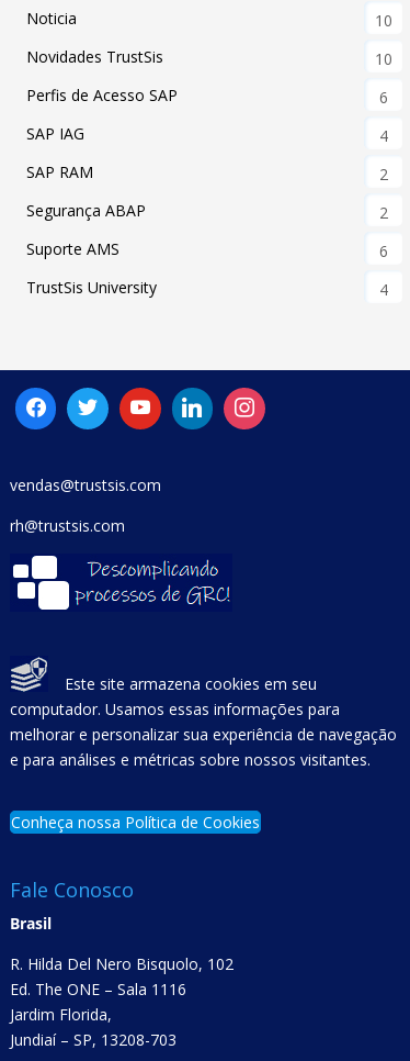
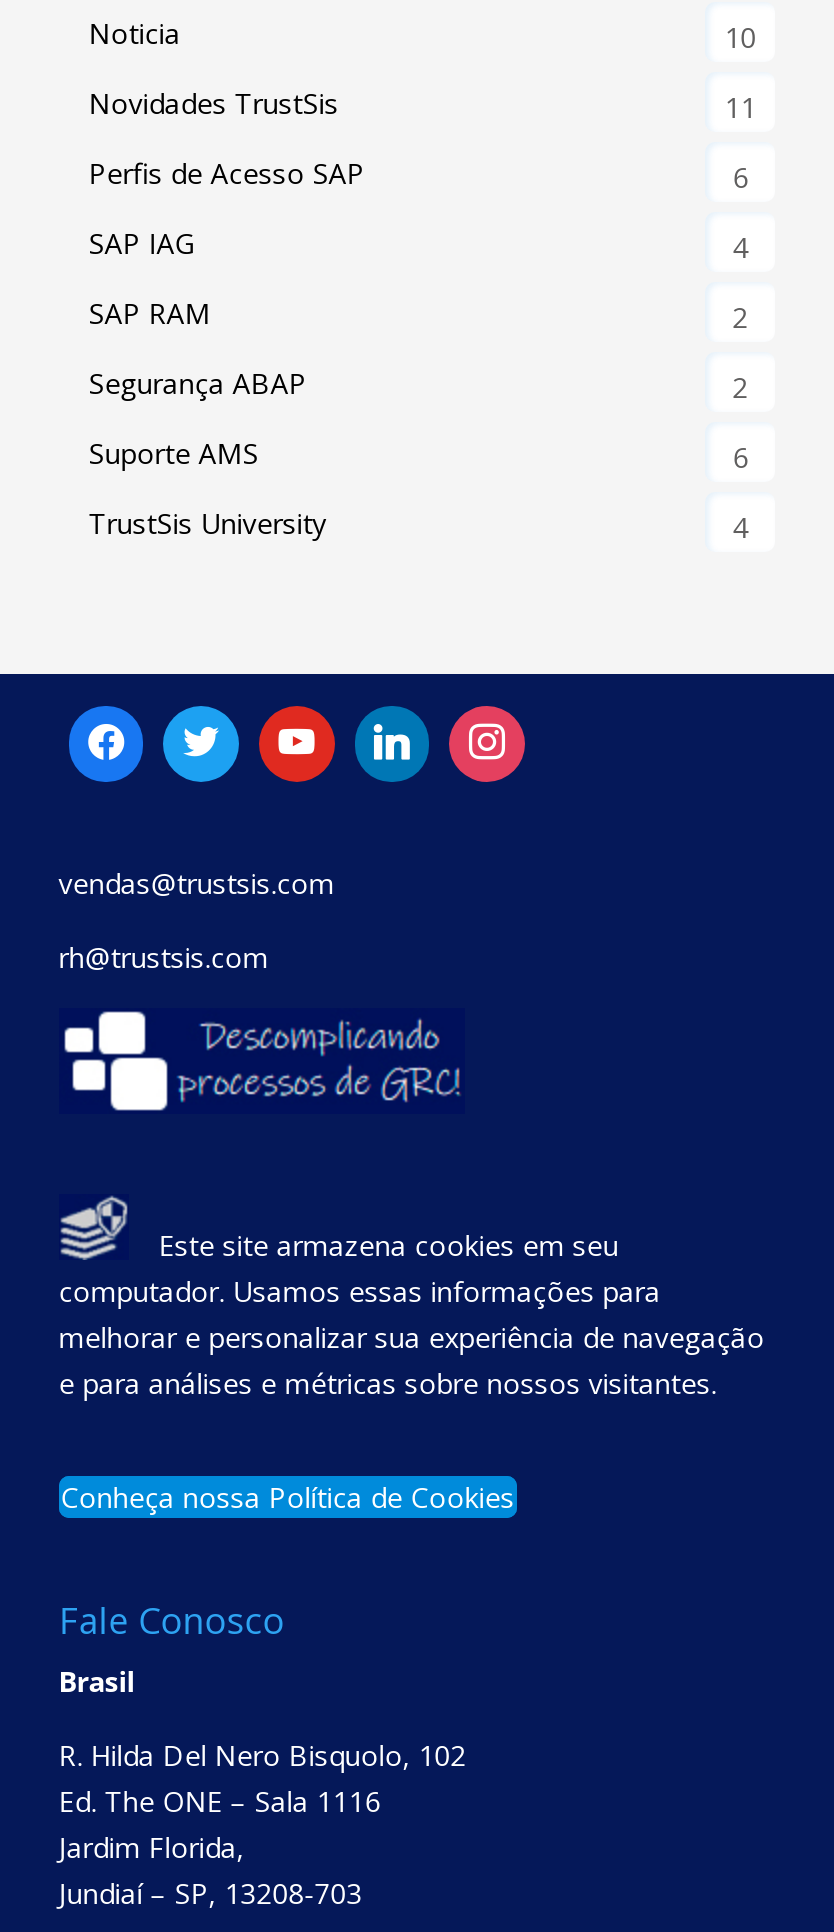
[375,49,392,70] 10 -> [724,89,756,127] 11

